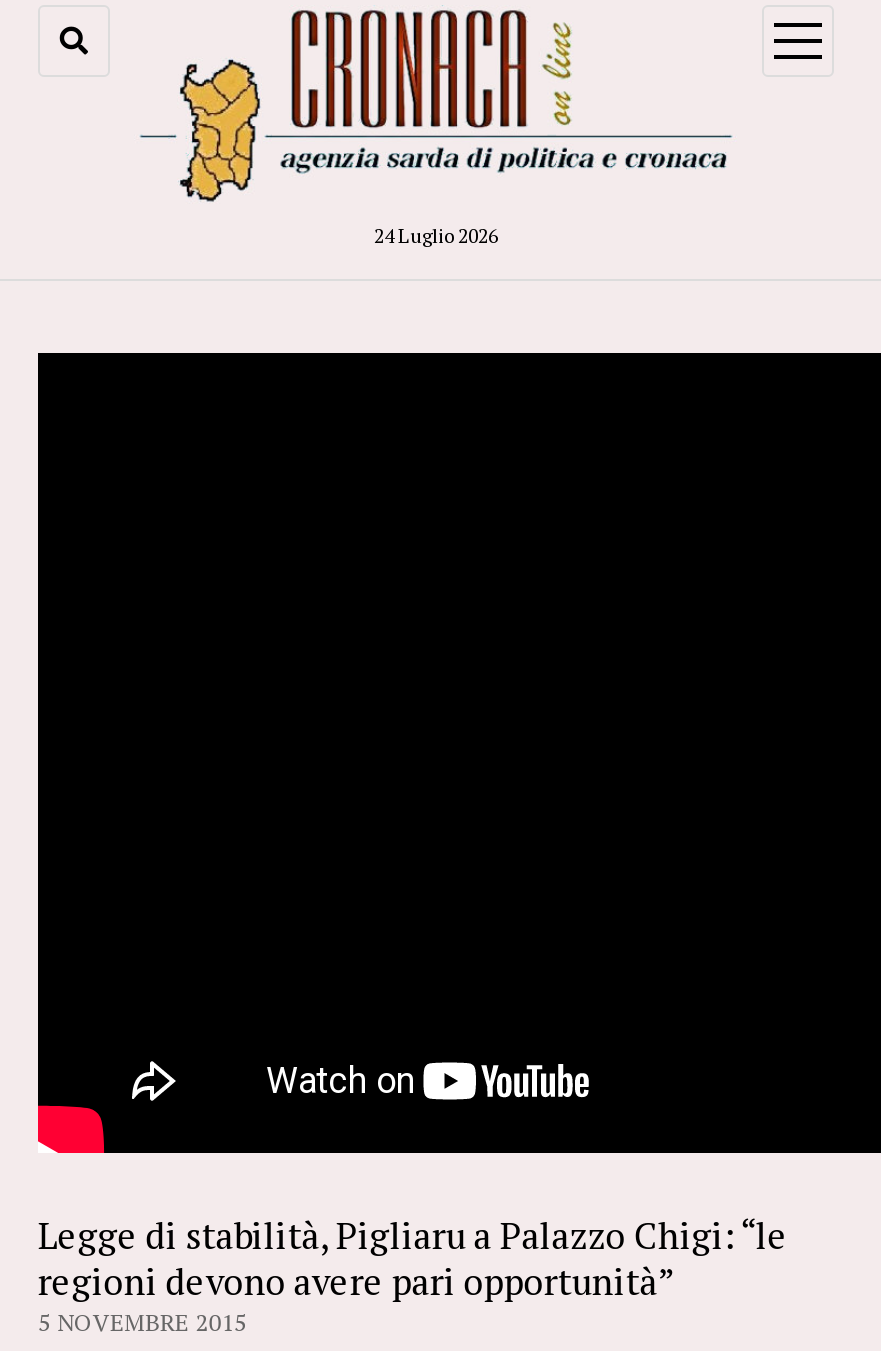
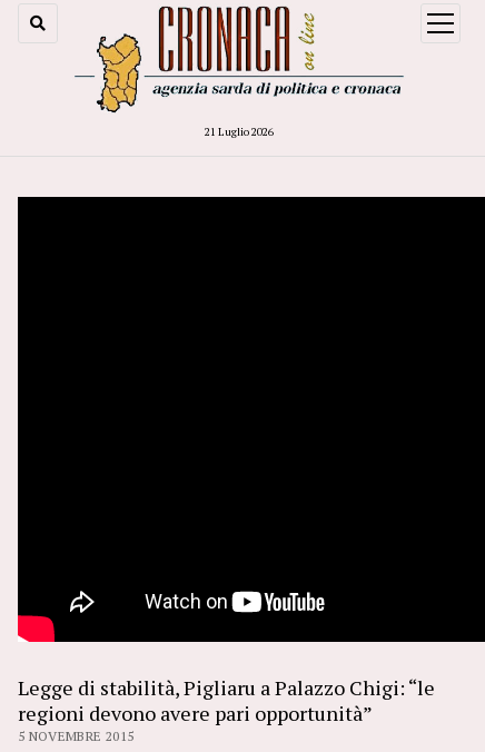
[374,222,498,248] 24 Luglio 2026 -> [205,124,274,139] 21 Luglio 2026

